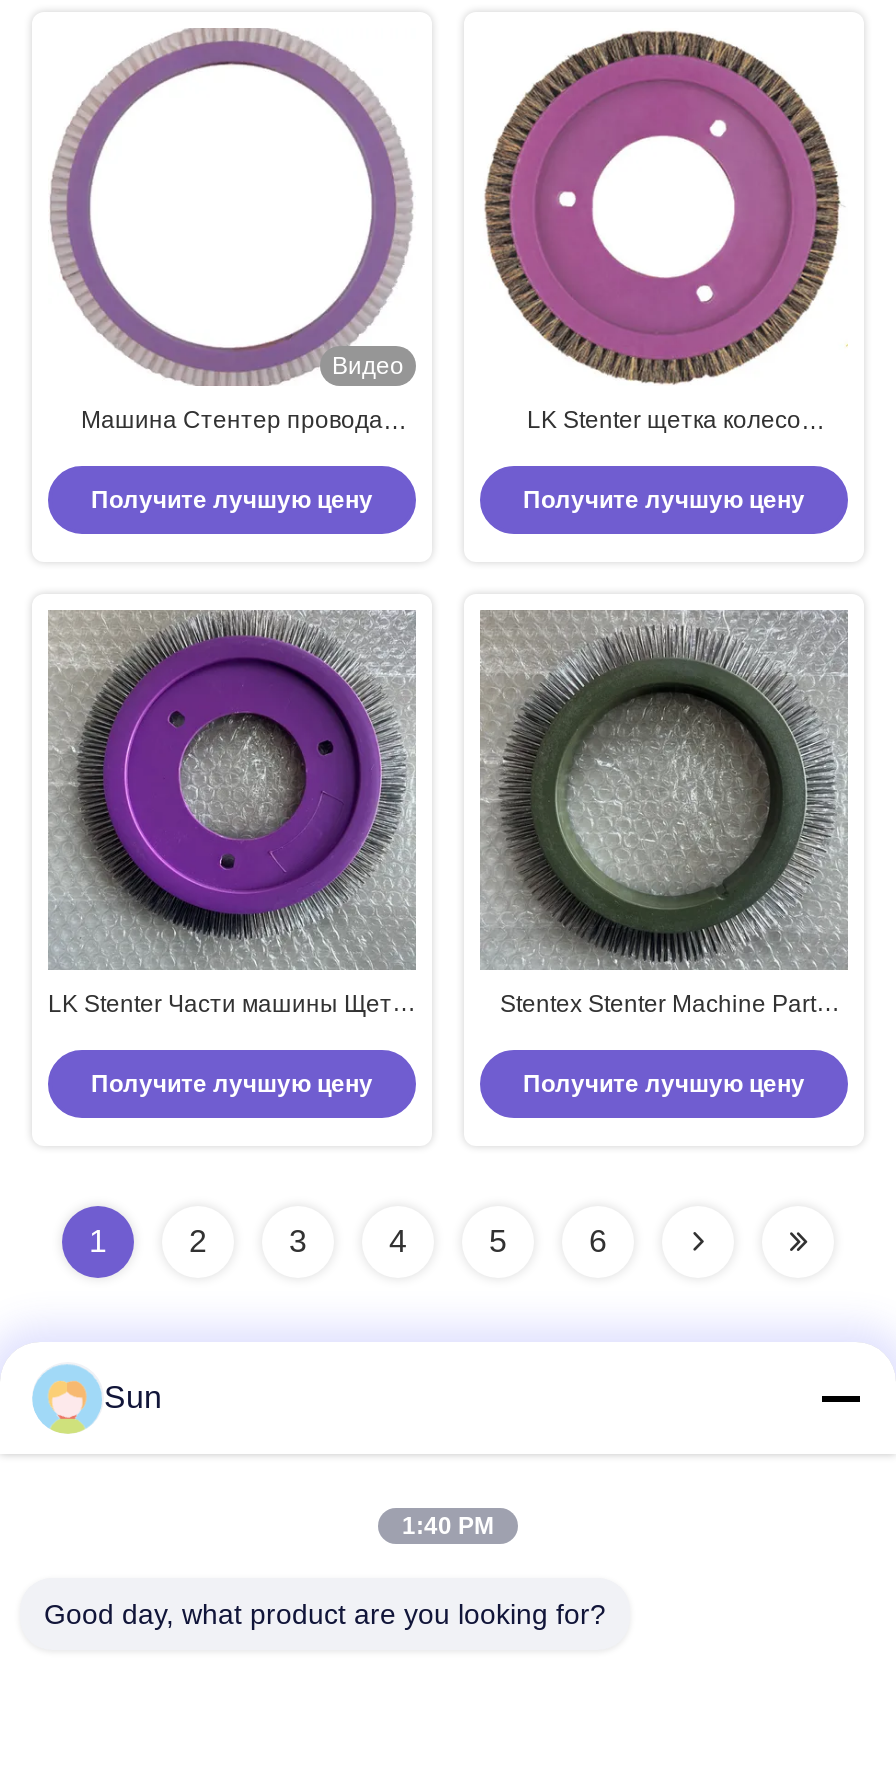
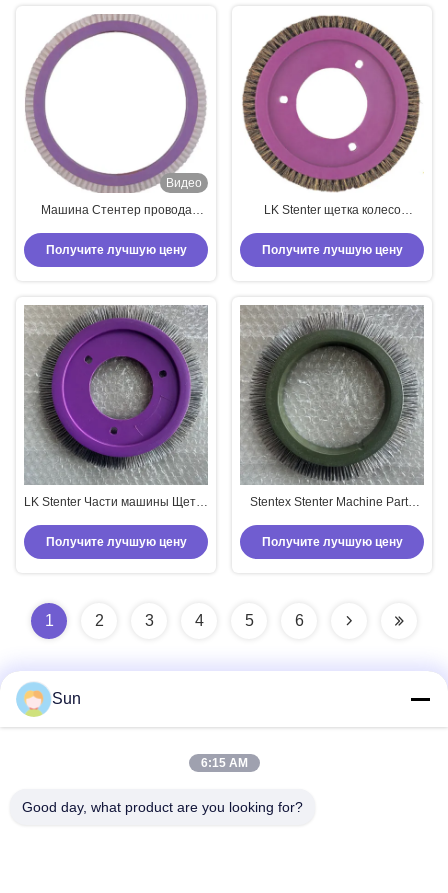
[402,1512,494,1540] 1:40 PM -> [200,756,247,770] 6:15 AM

